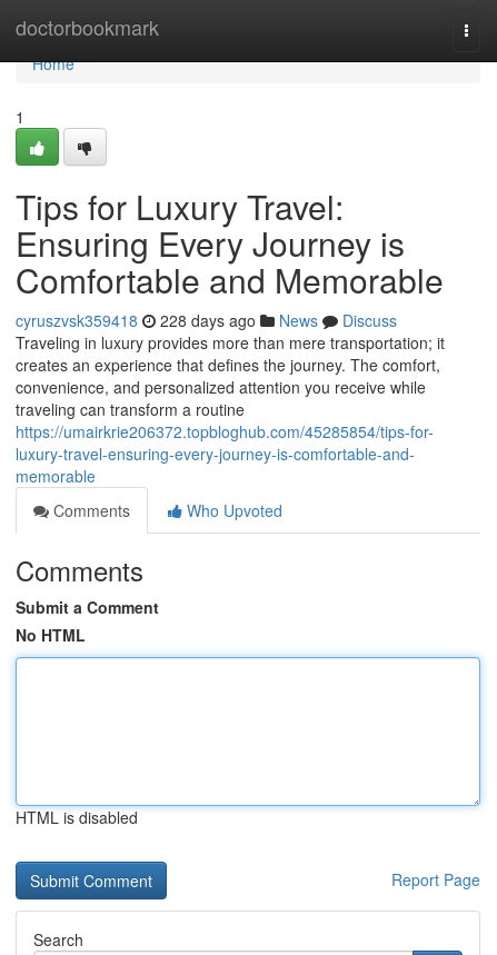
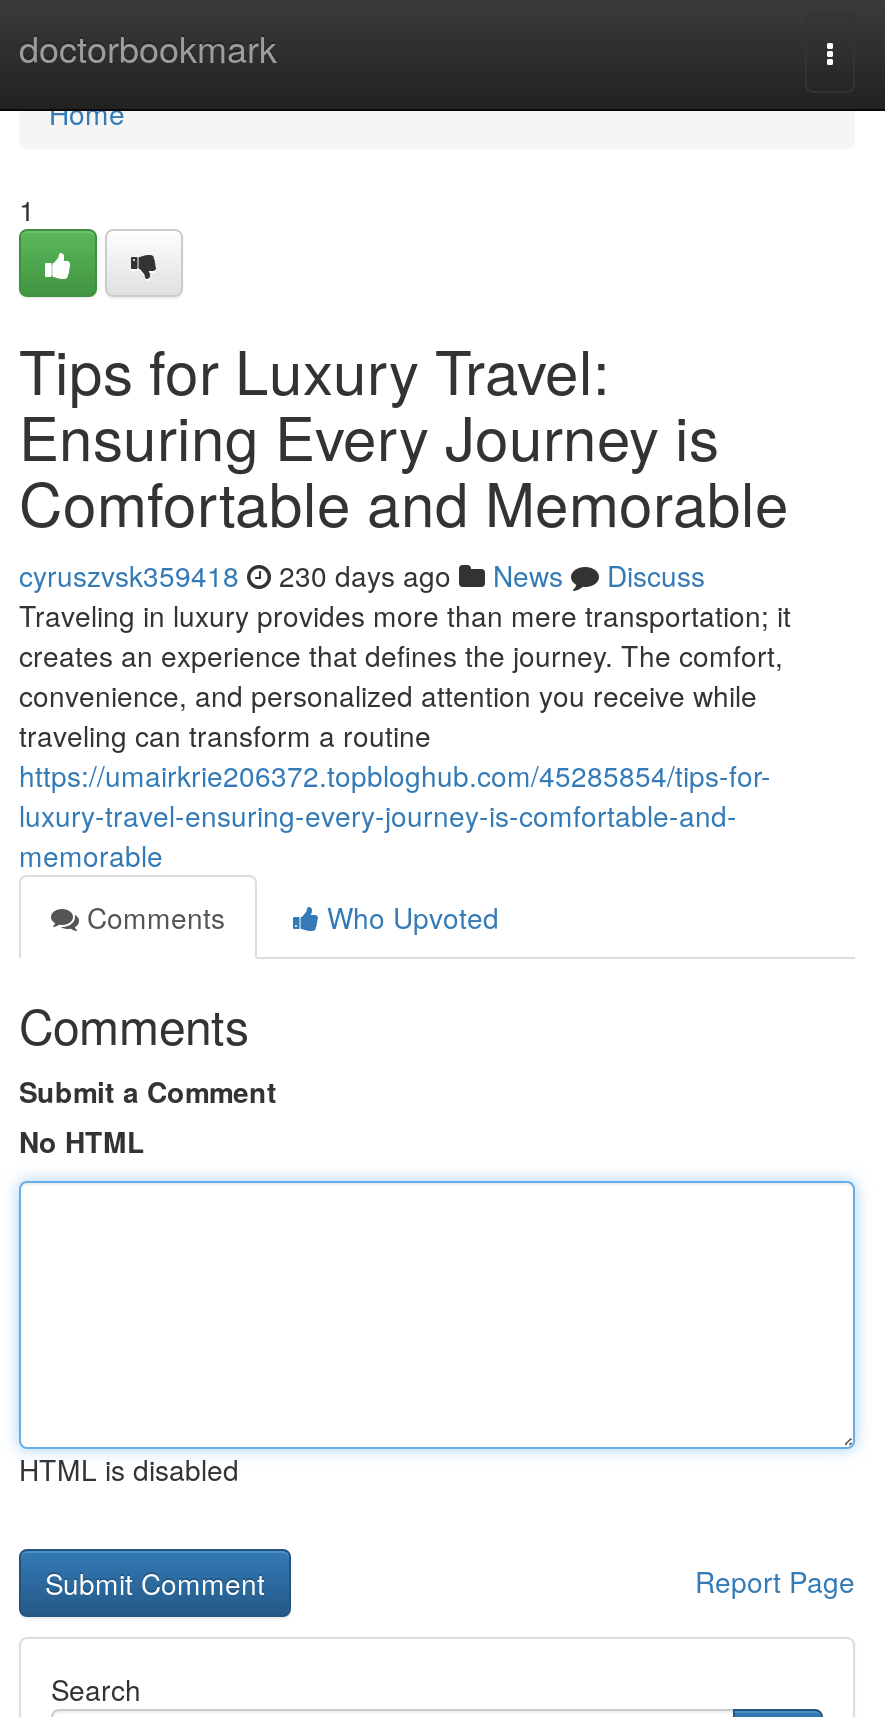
[16,309,397,331] cyruszvsk359418 228 days ago News Discuss -> [19,555,705,595] cyruszvsk359418 230 days ago News Discuss

